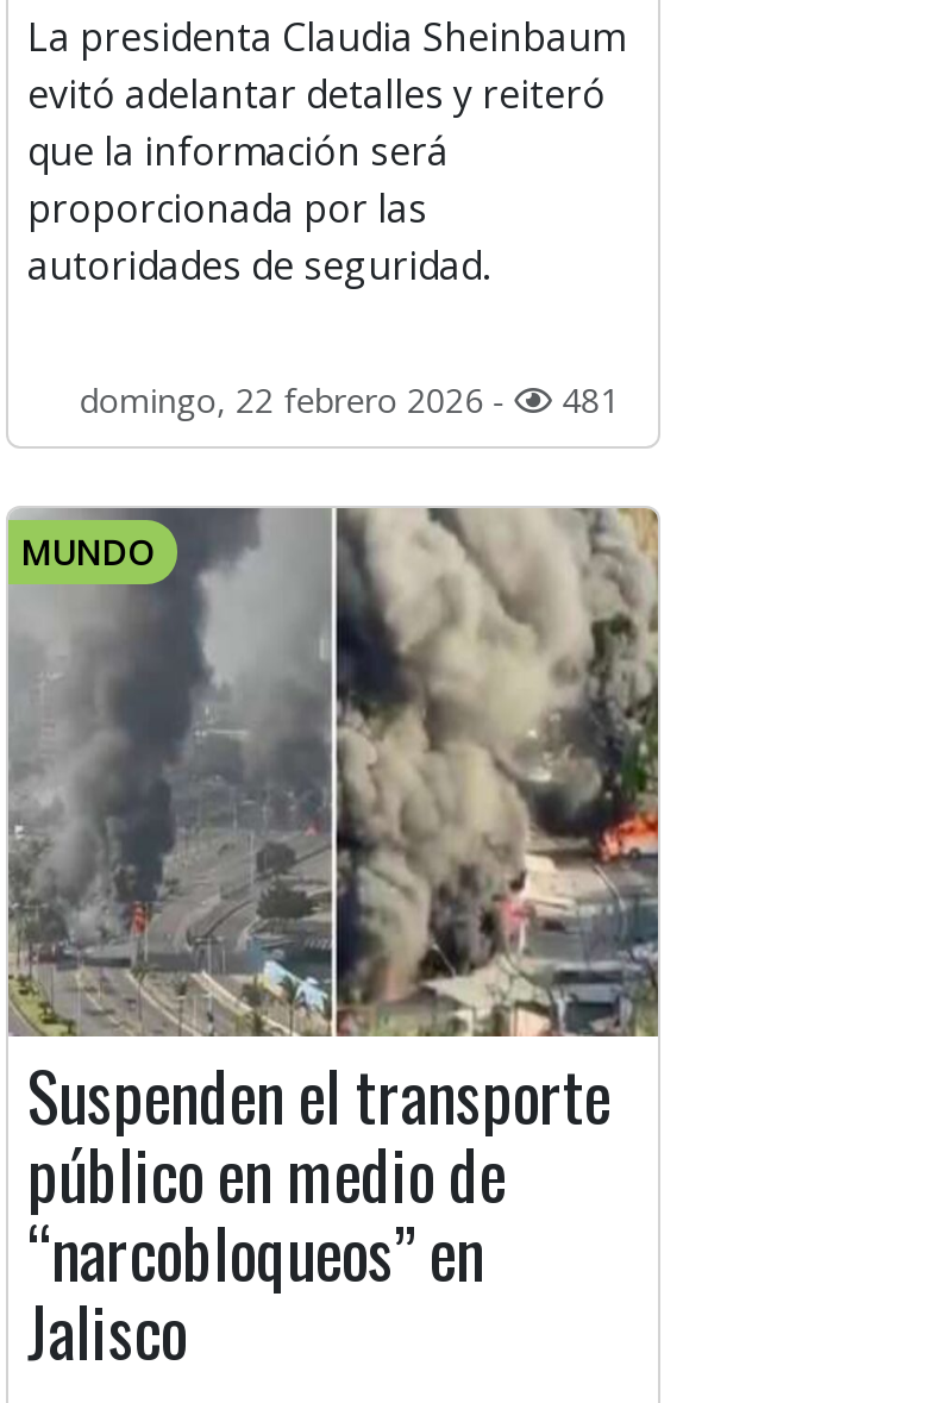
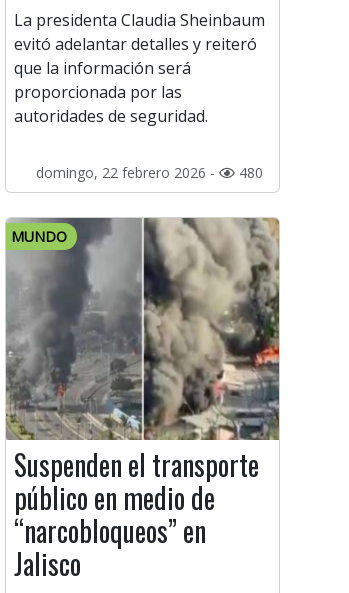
[79,377,619,422] domingo, 22 febrero 2026 - 481 -> [36,163,263,182] domingo, 22 febrero 2026 - 480

